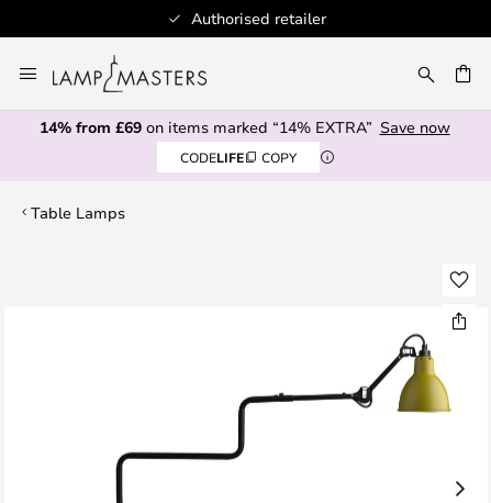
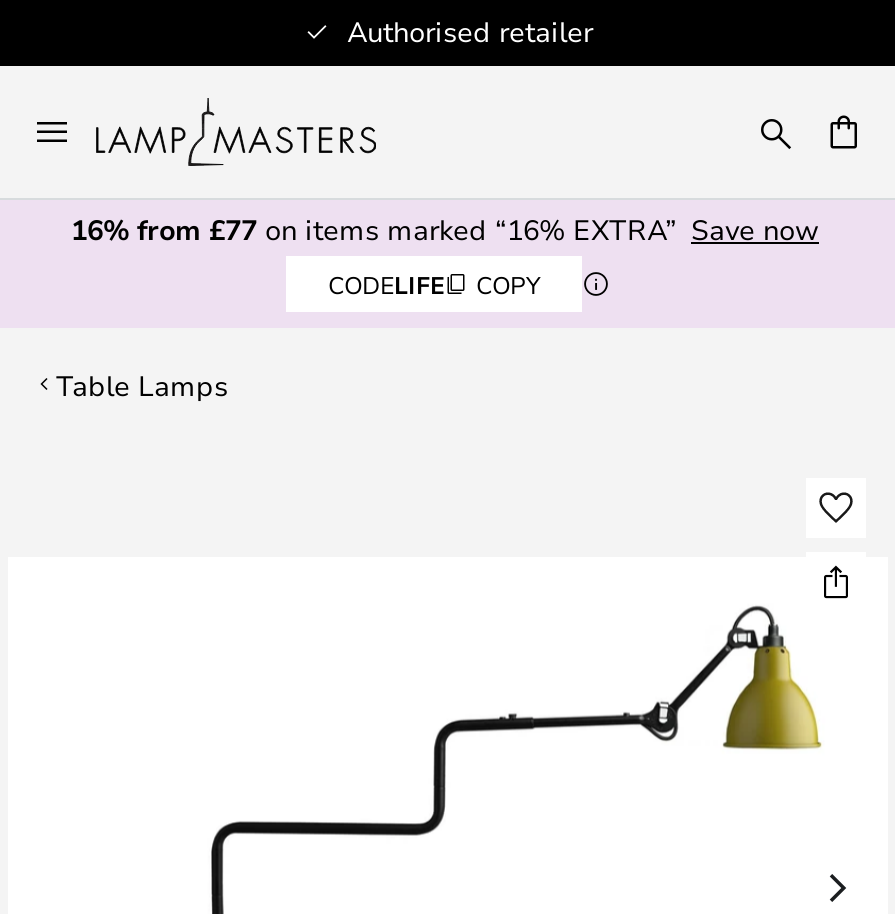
[39,116,450,137] 14% from £69 on items marked “14% EXTRA” Save now -> [71,210,819,248] 16% from £77 on items marked “16% EXTRA” Save now

